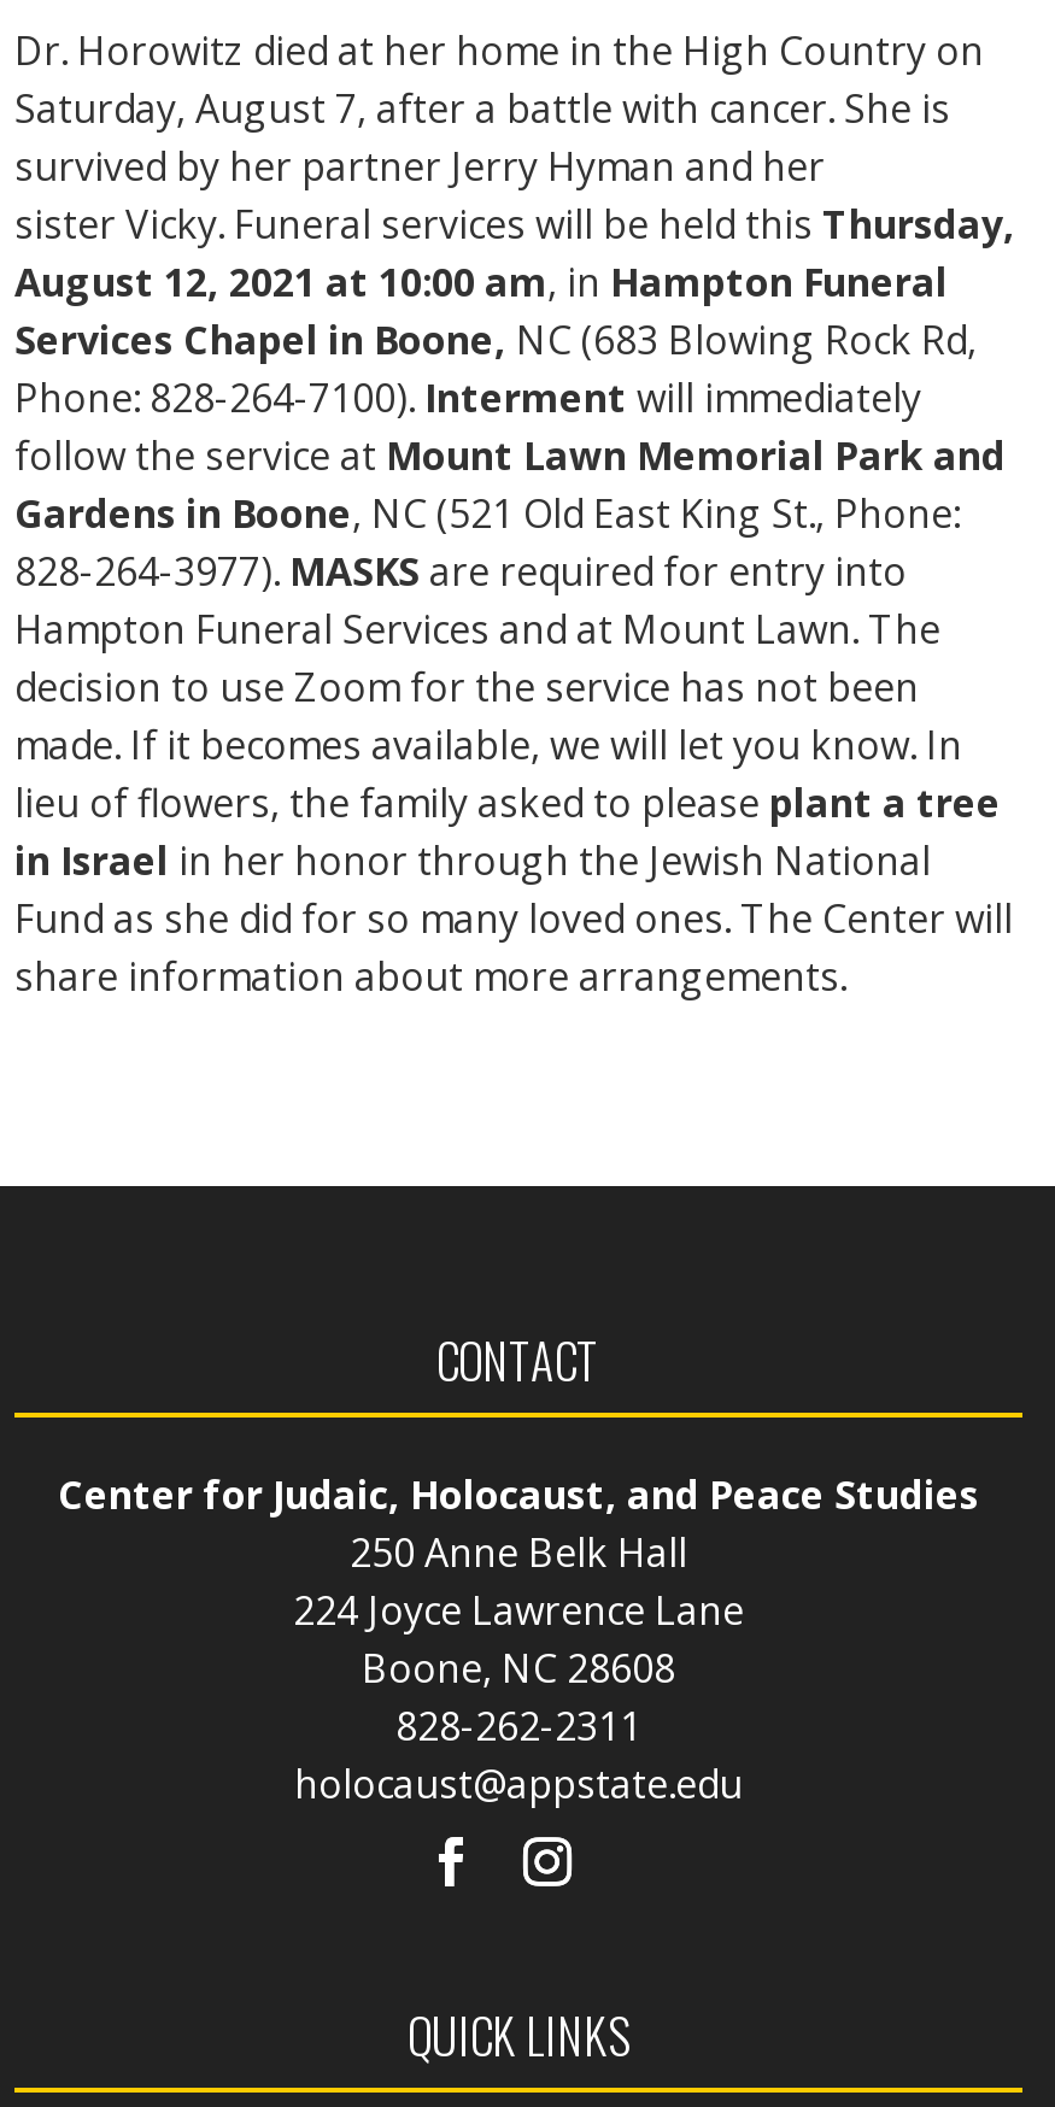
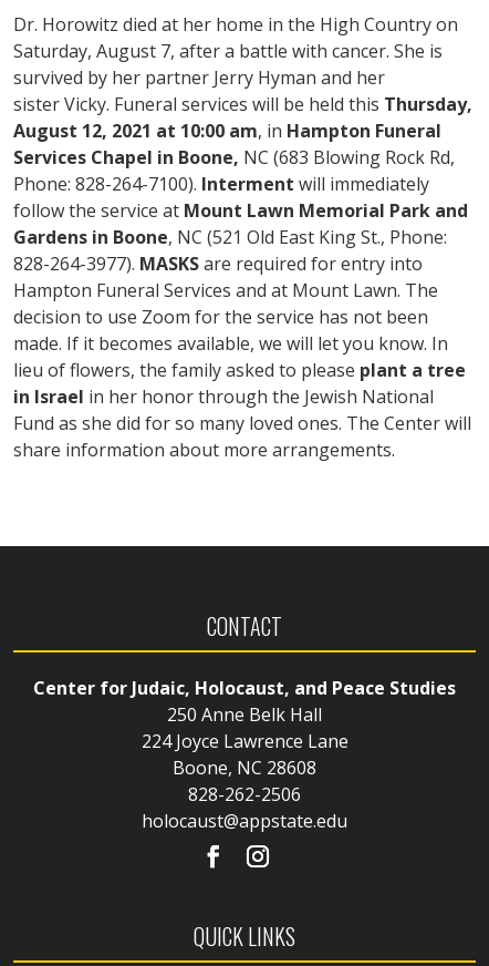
[395,1700,641,1753] 828-262-2311 -> [188,782,301,806] 828-262-2506

